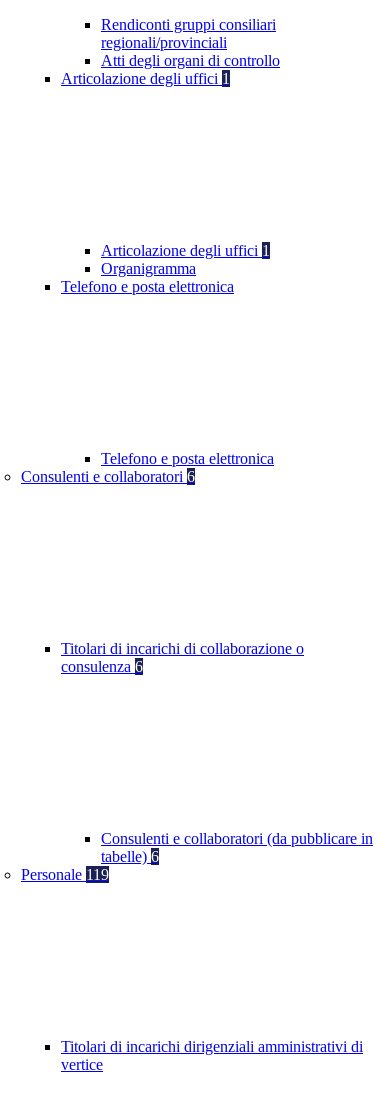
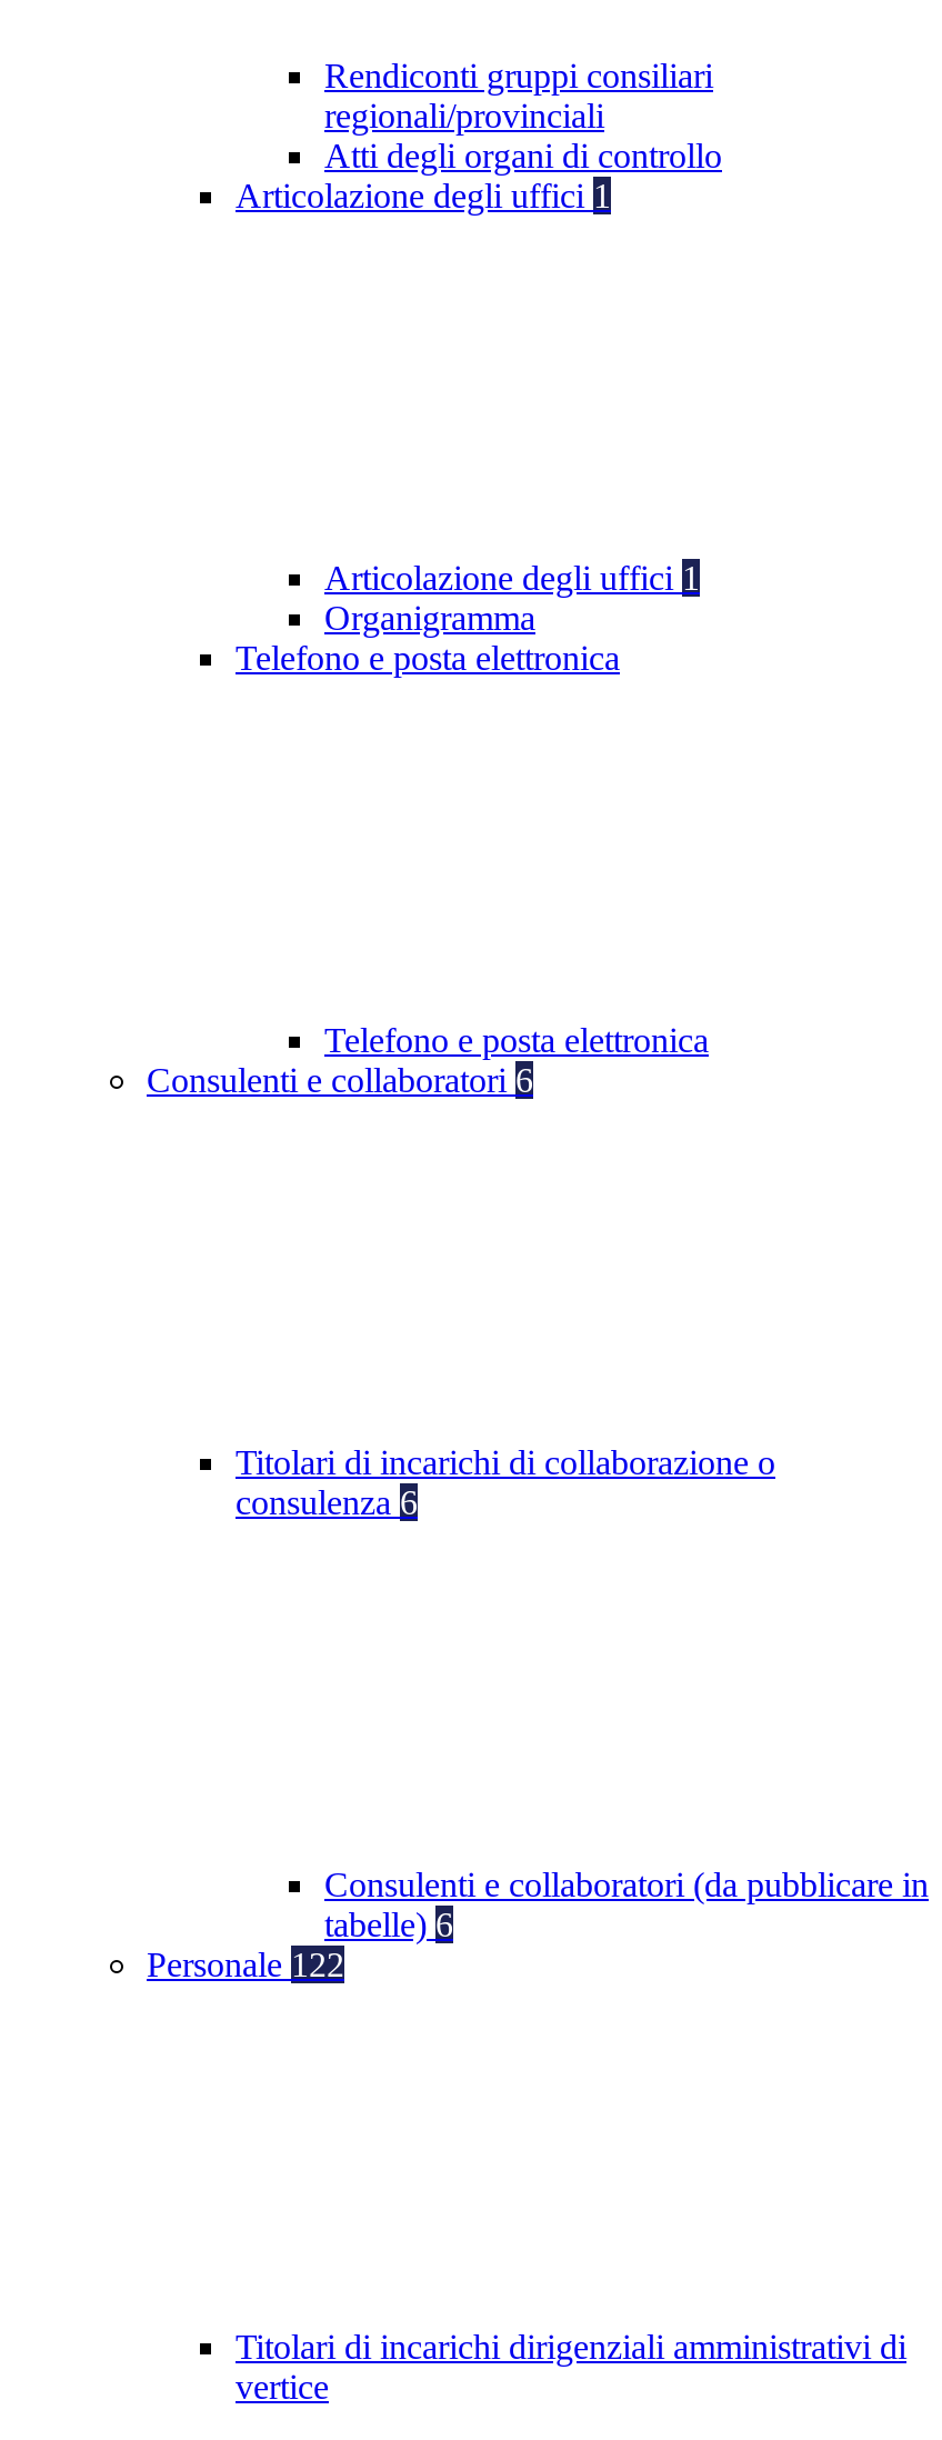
[21,866,109,883] Personale 119 -> [147,1946,344,1984] Personale 122

